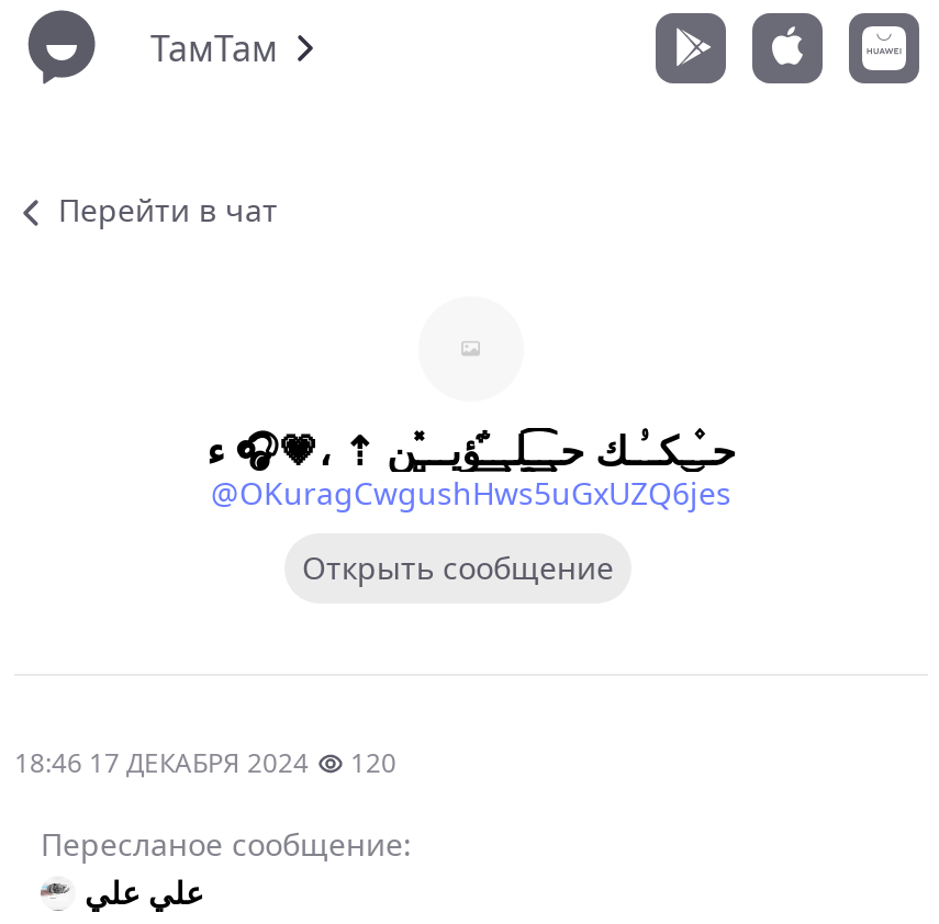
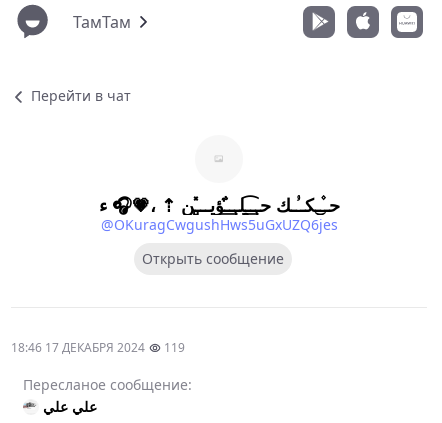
[14,744,396,781] 18:46 17 ДЕКАБРЯ 2024 120 -> [11,339,185,356] 18:46 17 ДЕКАБРЯ 2024 119

